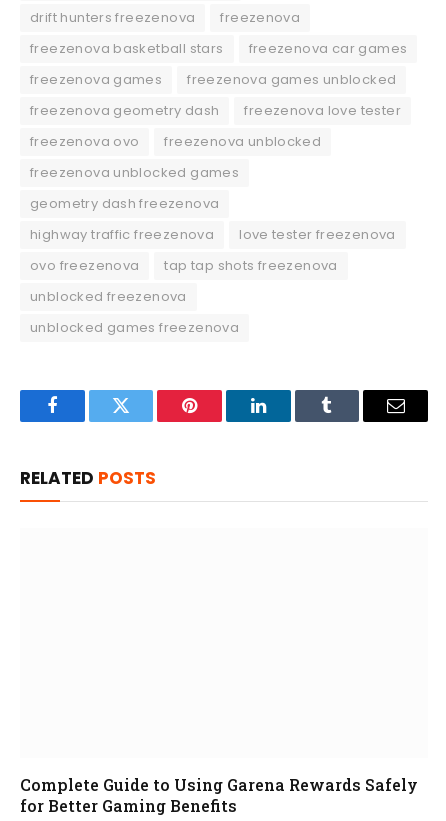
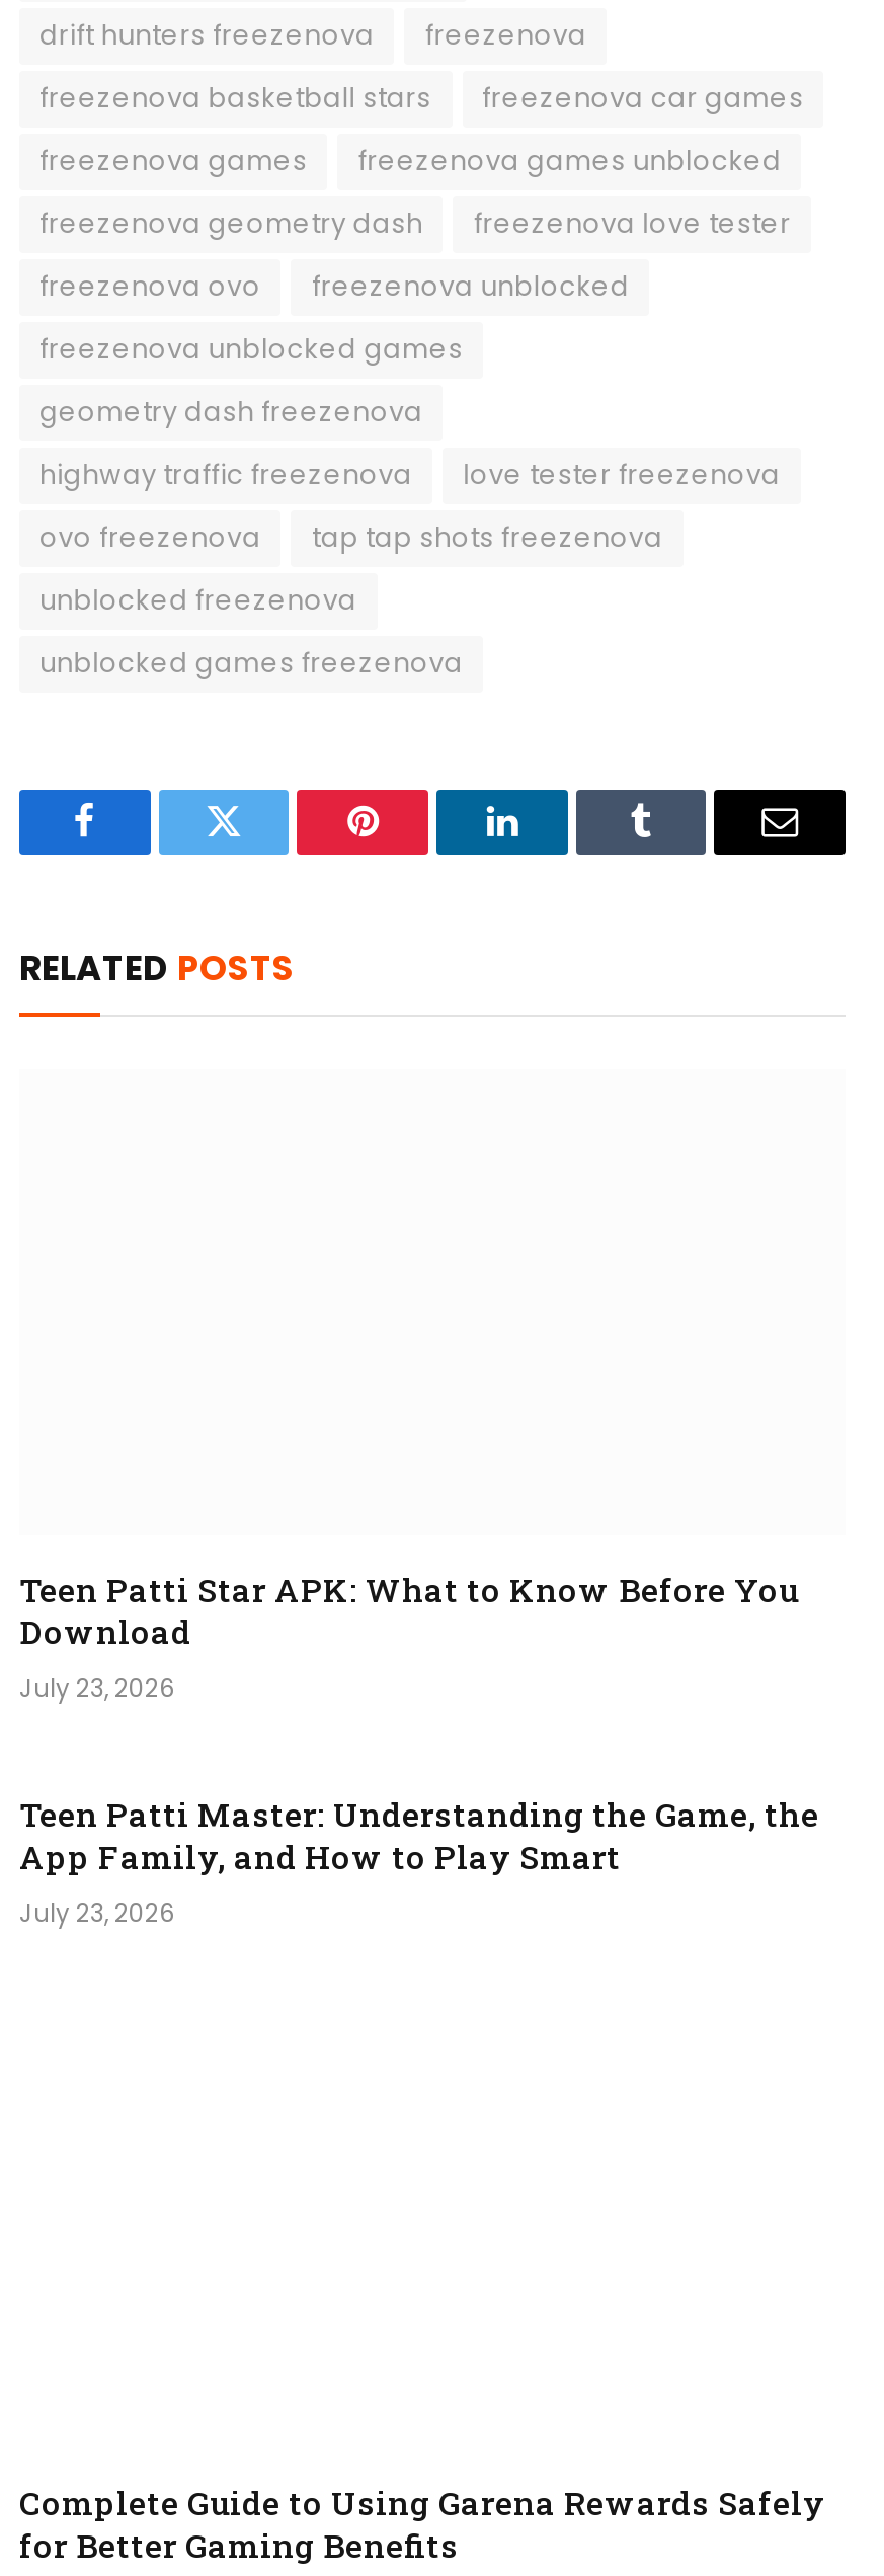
none -> [19,1567,819,1930] Teen Patti Star APK: What to Know Before You | Download | July 23, 2026 | Teen Patti Master: Understanding the Game, the | App Family, and How to Play Smart | July 23, 2026

